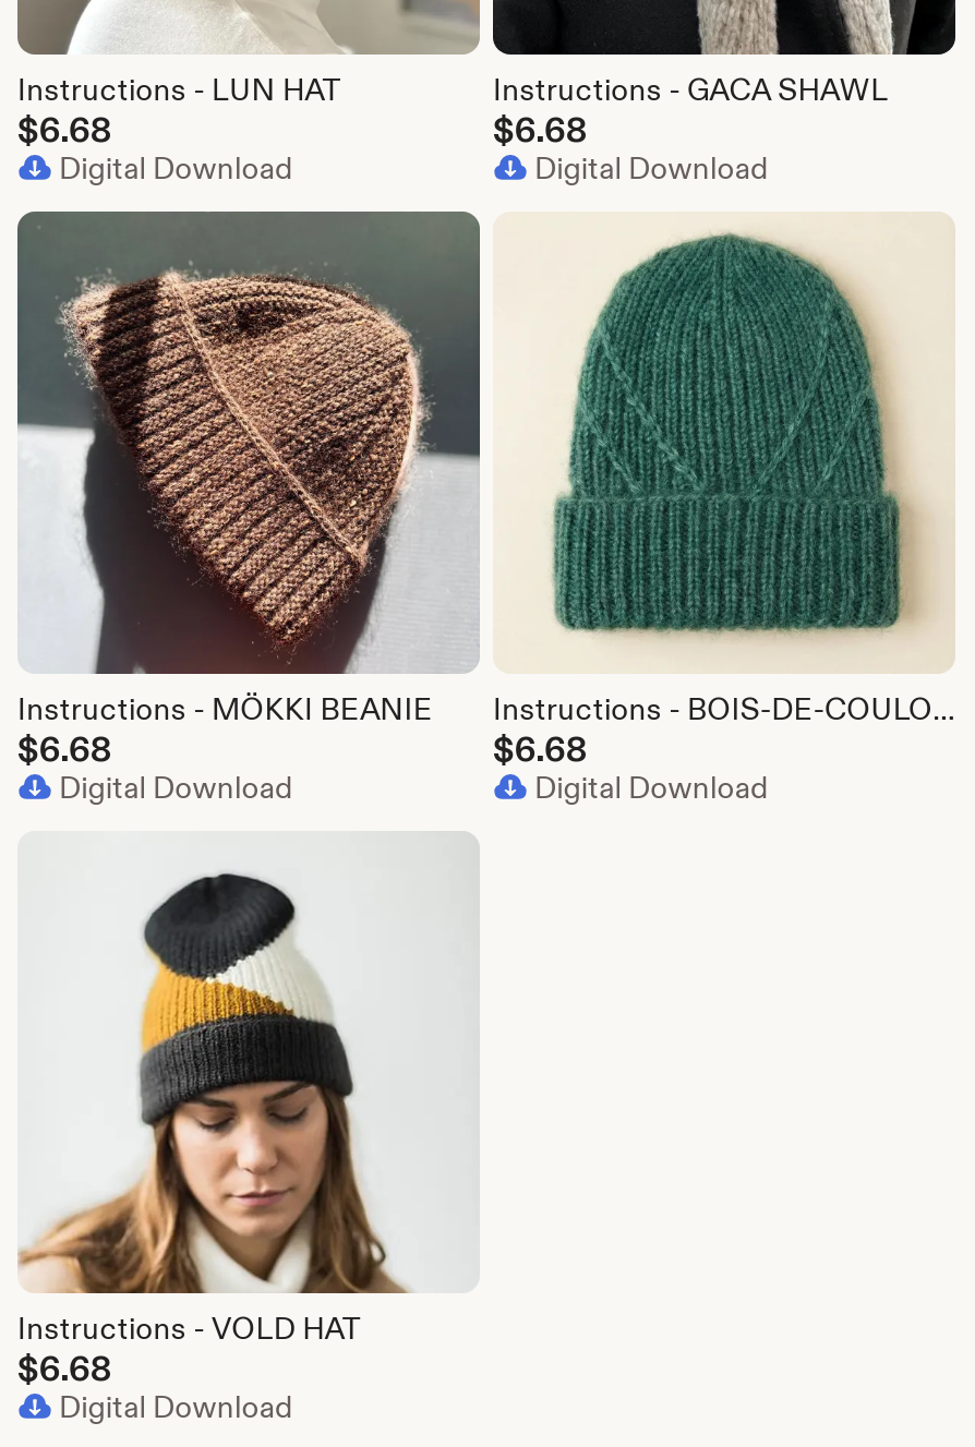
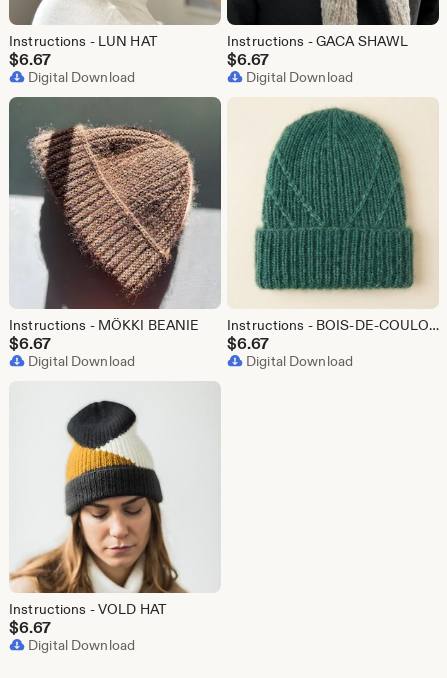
[17,107,112,150] $6.68 -> [9,49,51,69] $6.67
[493,107,587,150] $6.68 -> [227,49,269,69] $6.67
[17,726,112,770] $6.68 -> [9,333,51,353] $6.67
[493,726,587,770] $6.68 -> [227,333,269,353] $6.67
[17,1346,112,1389] $6.68 -> [9,617,51,637] $6.67

